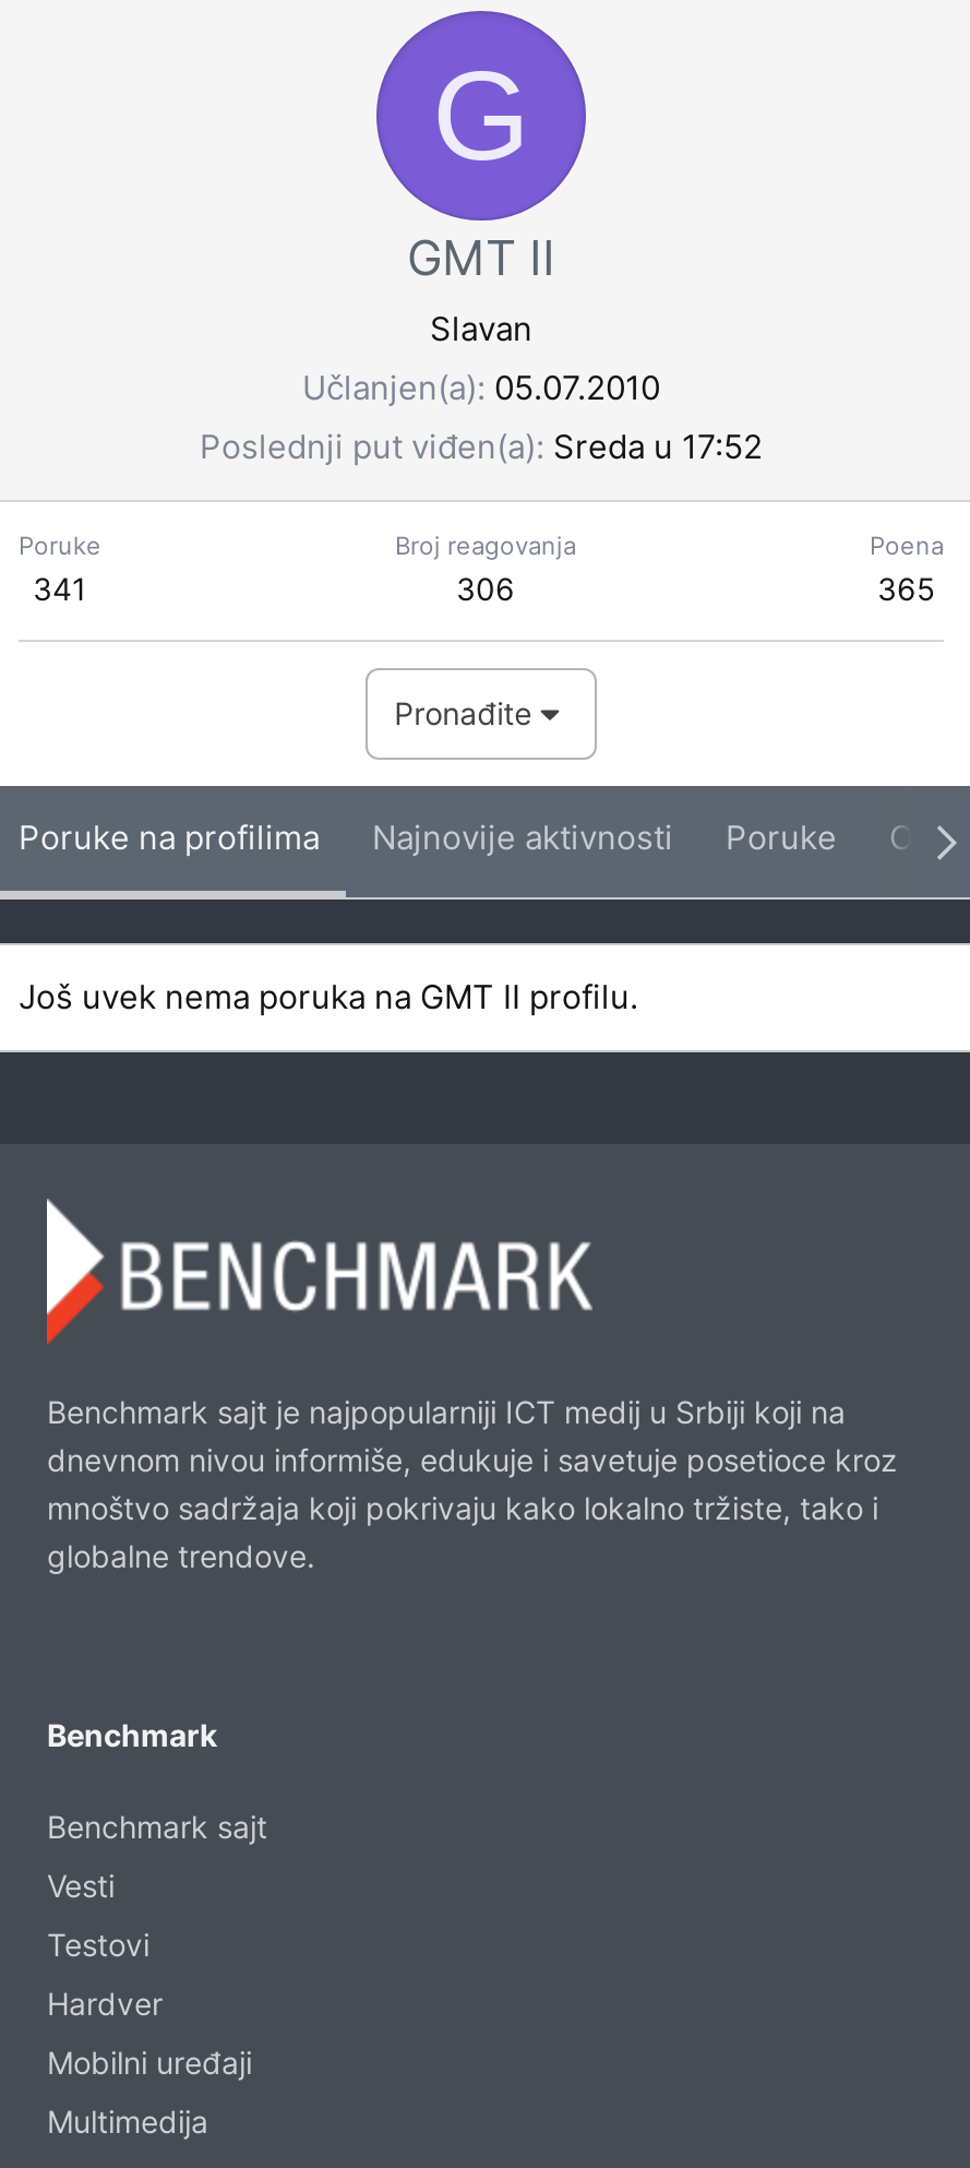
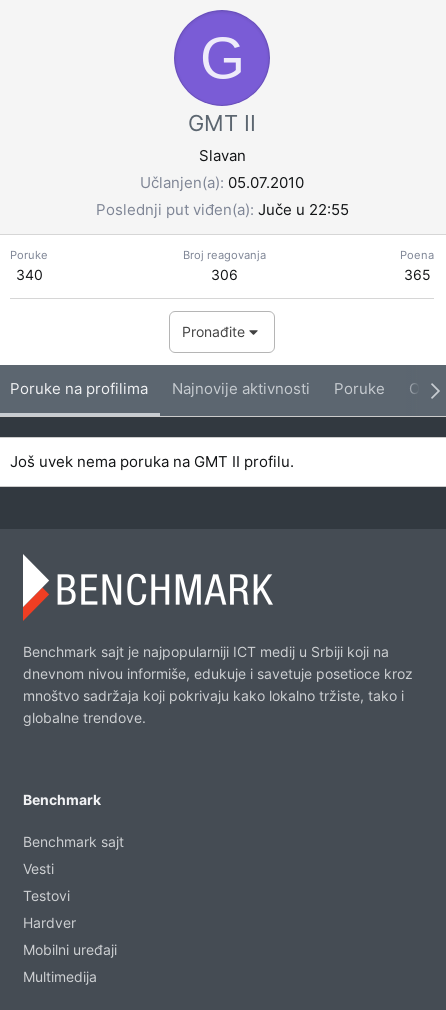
[200,426,763,467] Poslednji put viđen(a) Sreda u 17:52 -> [95,200,348,219] Poslednji put viđen(a) Juče u 22:55
[33,570,87,607] 341 -> [15,266,42,283] 340

